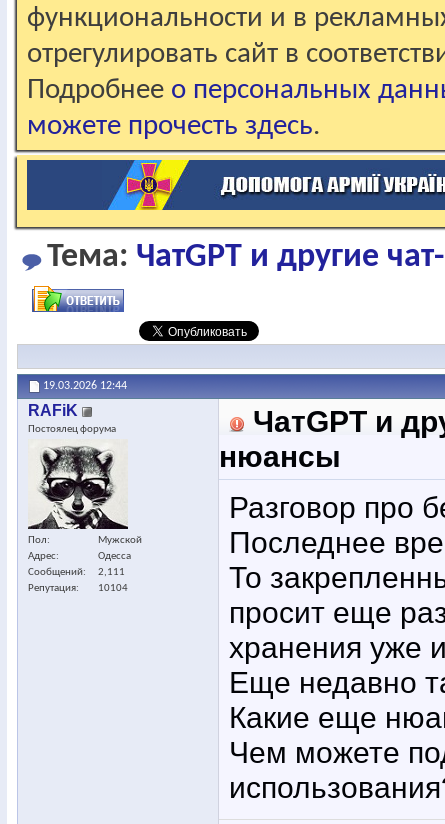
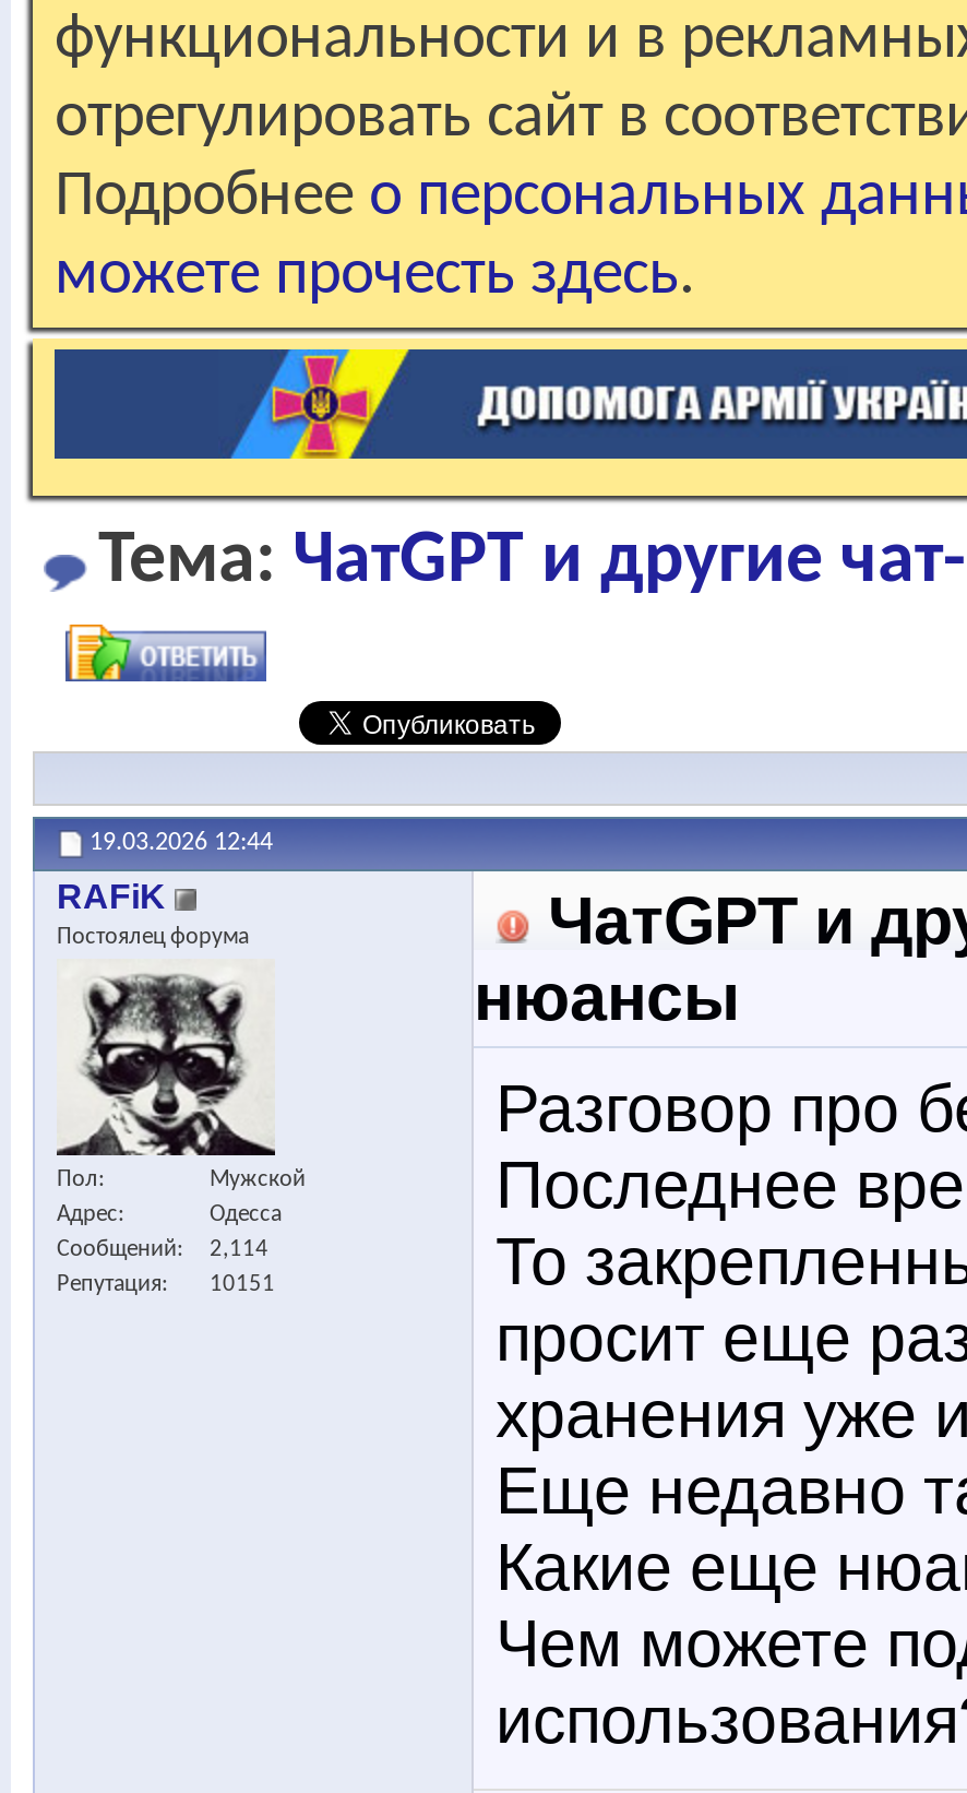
[28,567,125,578] Сообщений 2,111 -> [57,1239,268,1263] Сообщений 2,114
[28,583,128,594] Репутация 10104 -> [57,1274,275,1298] Репутация 10151

